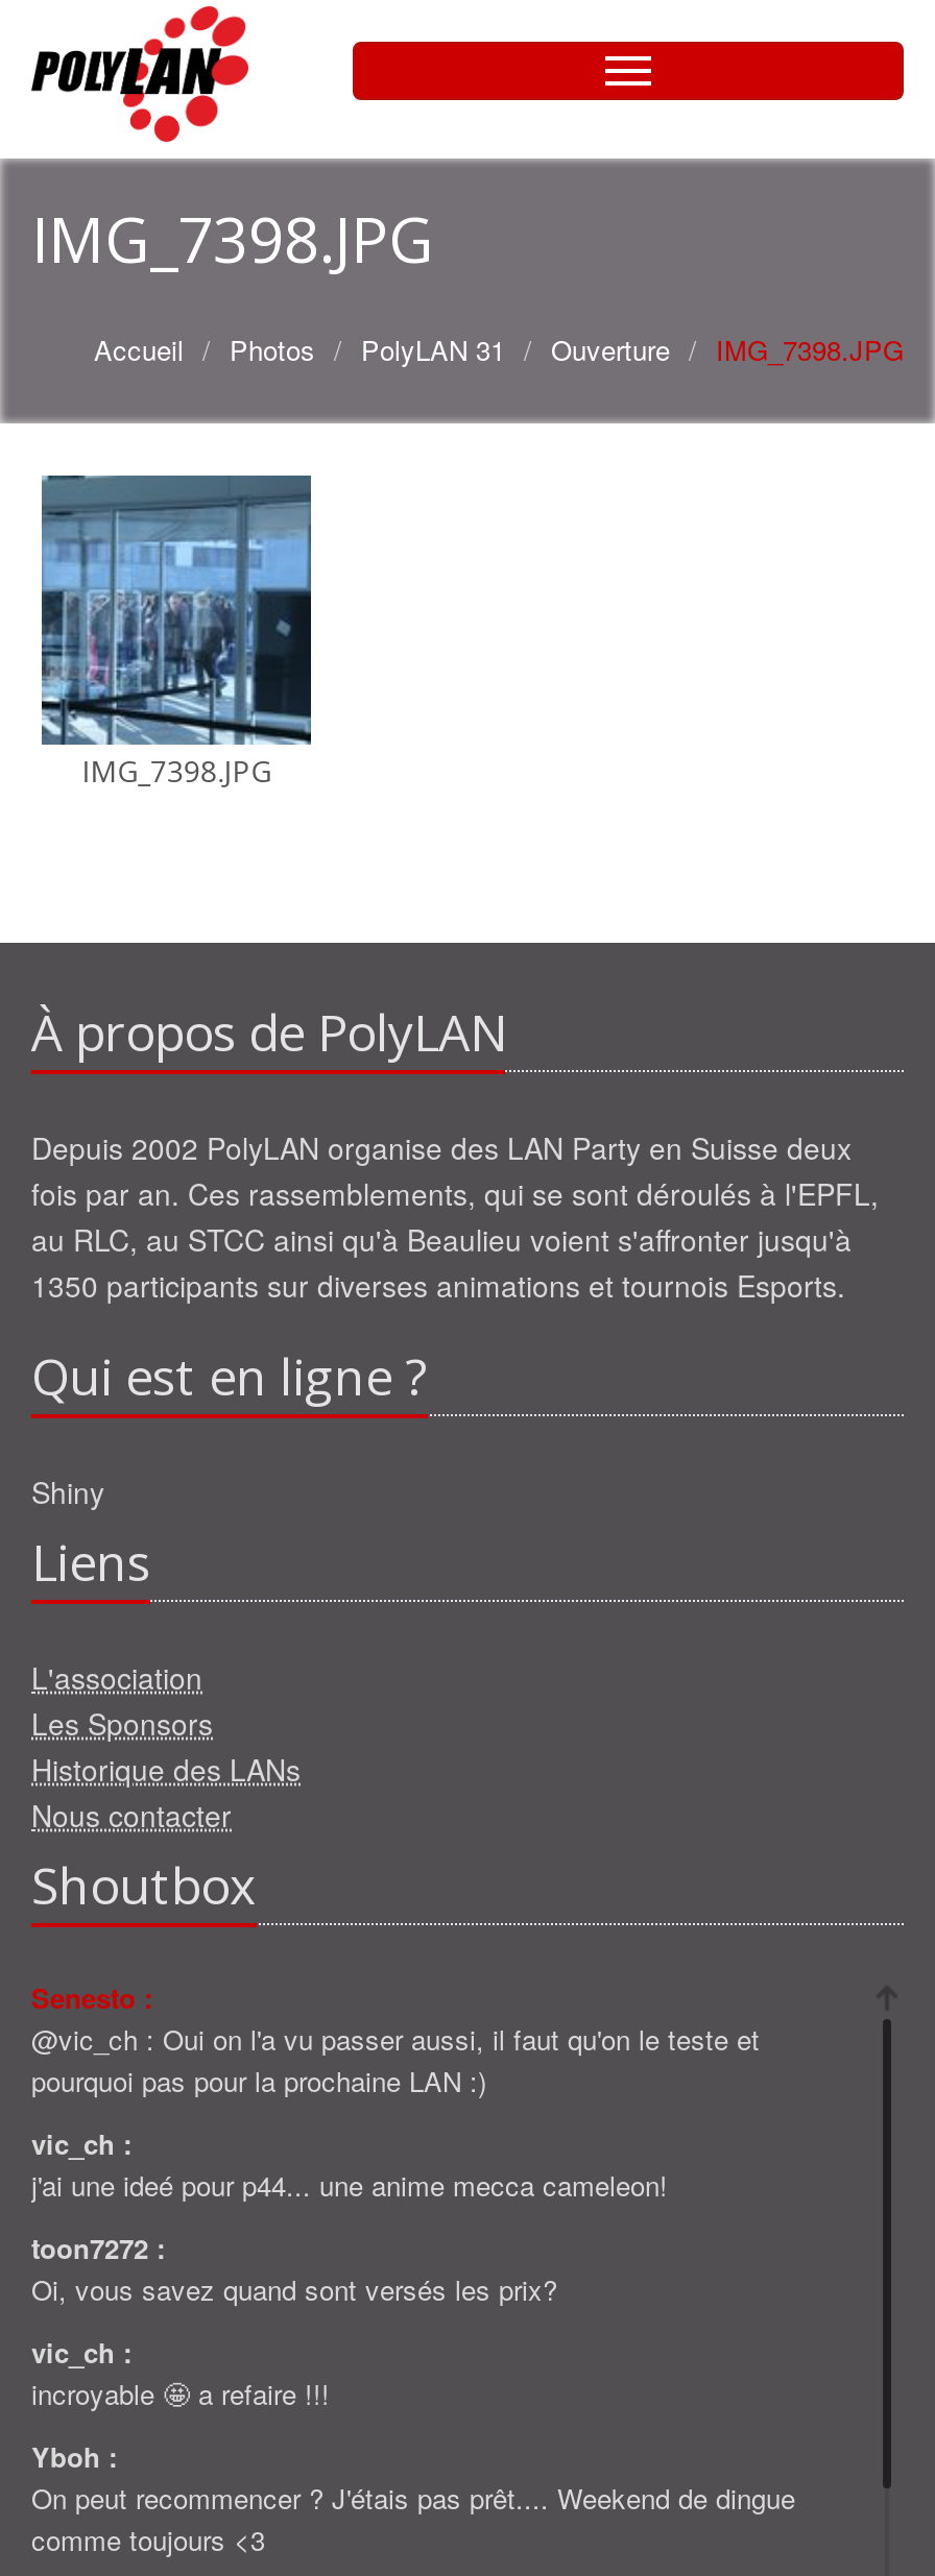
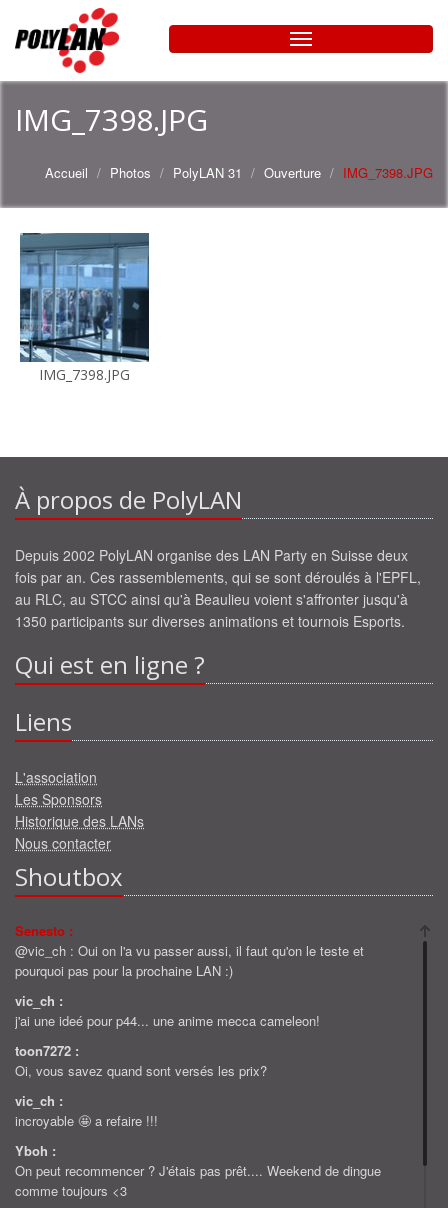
[31,1470,104,1512] Shiny -> none

